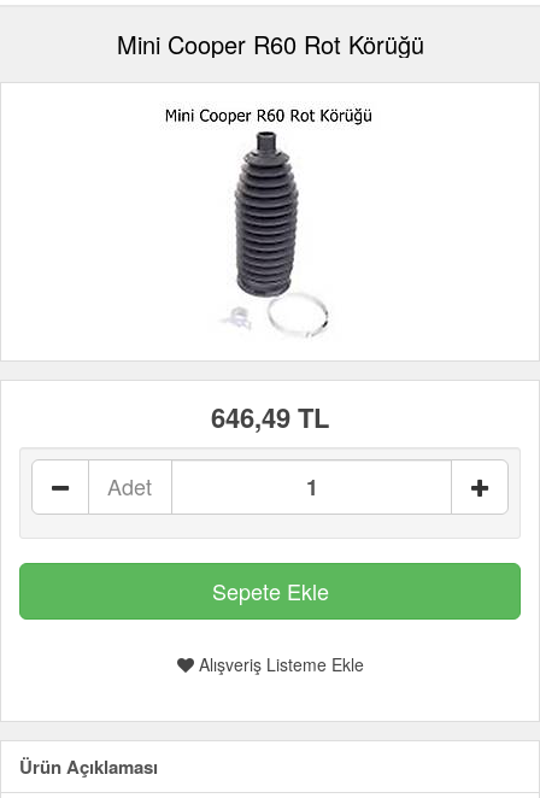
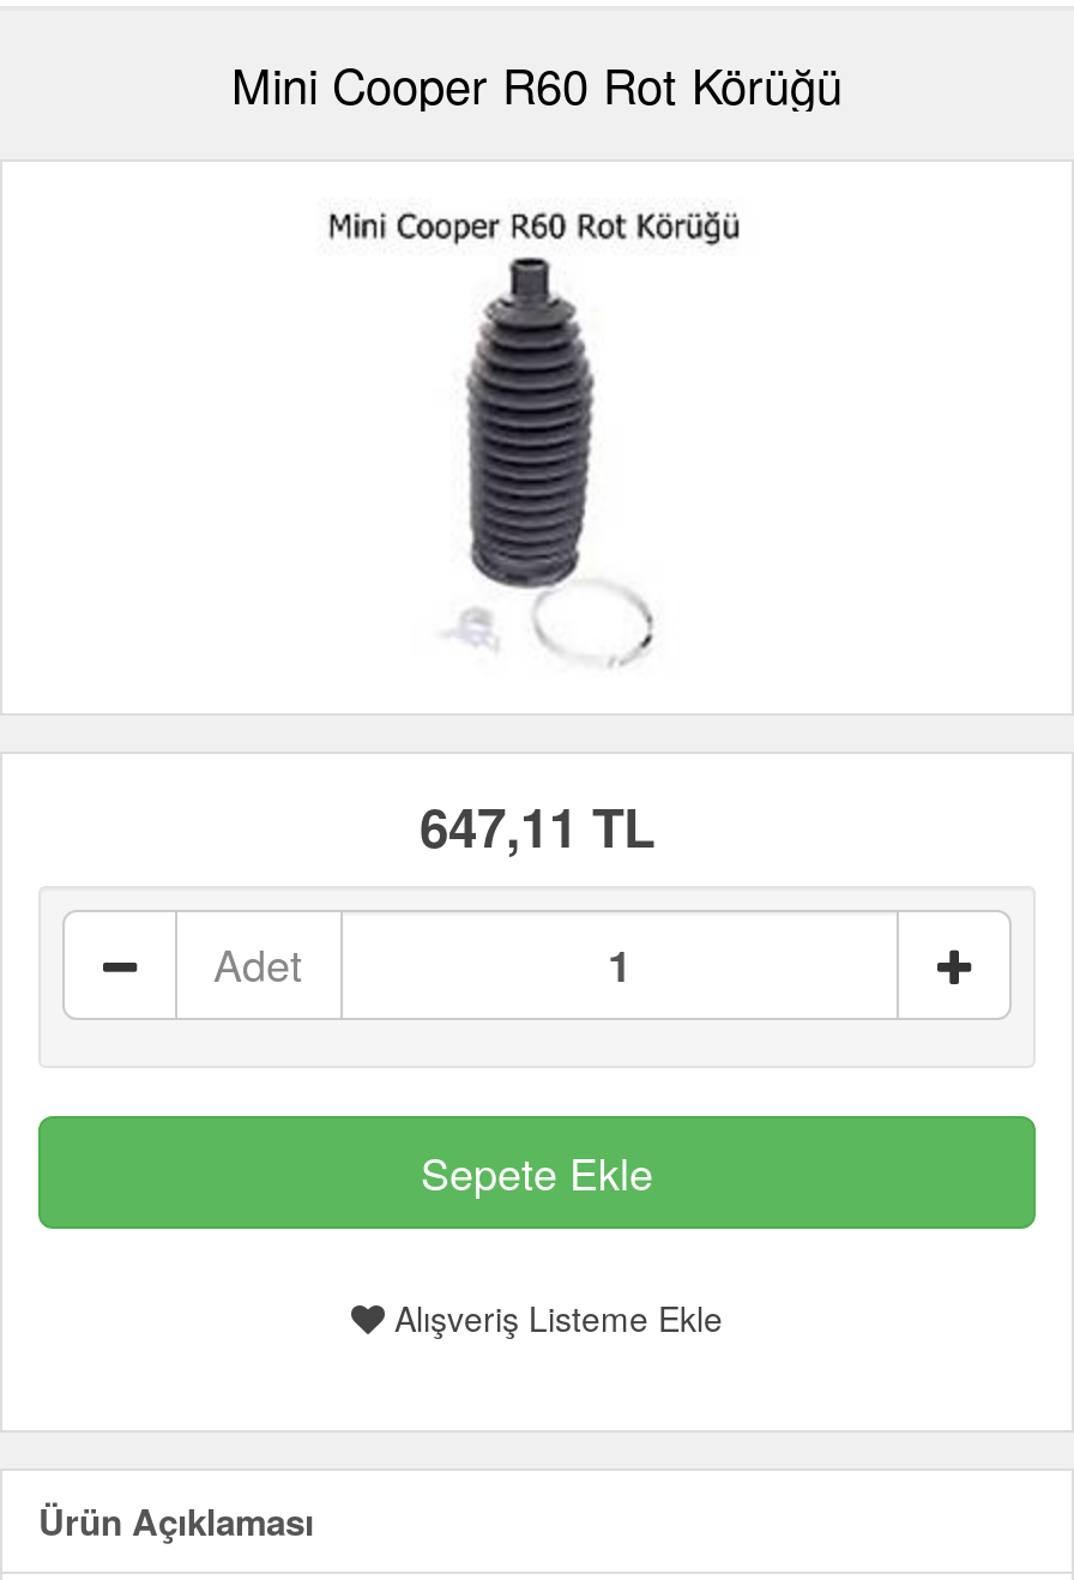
[211,398,329,436] 646,49 TL -> [420,788,654,864] 647,11 TL

